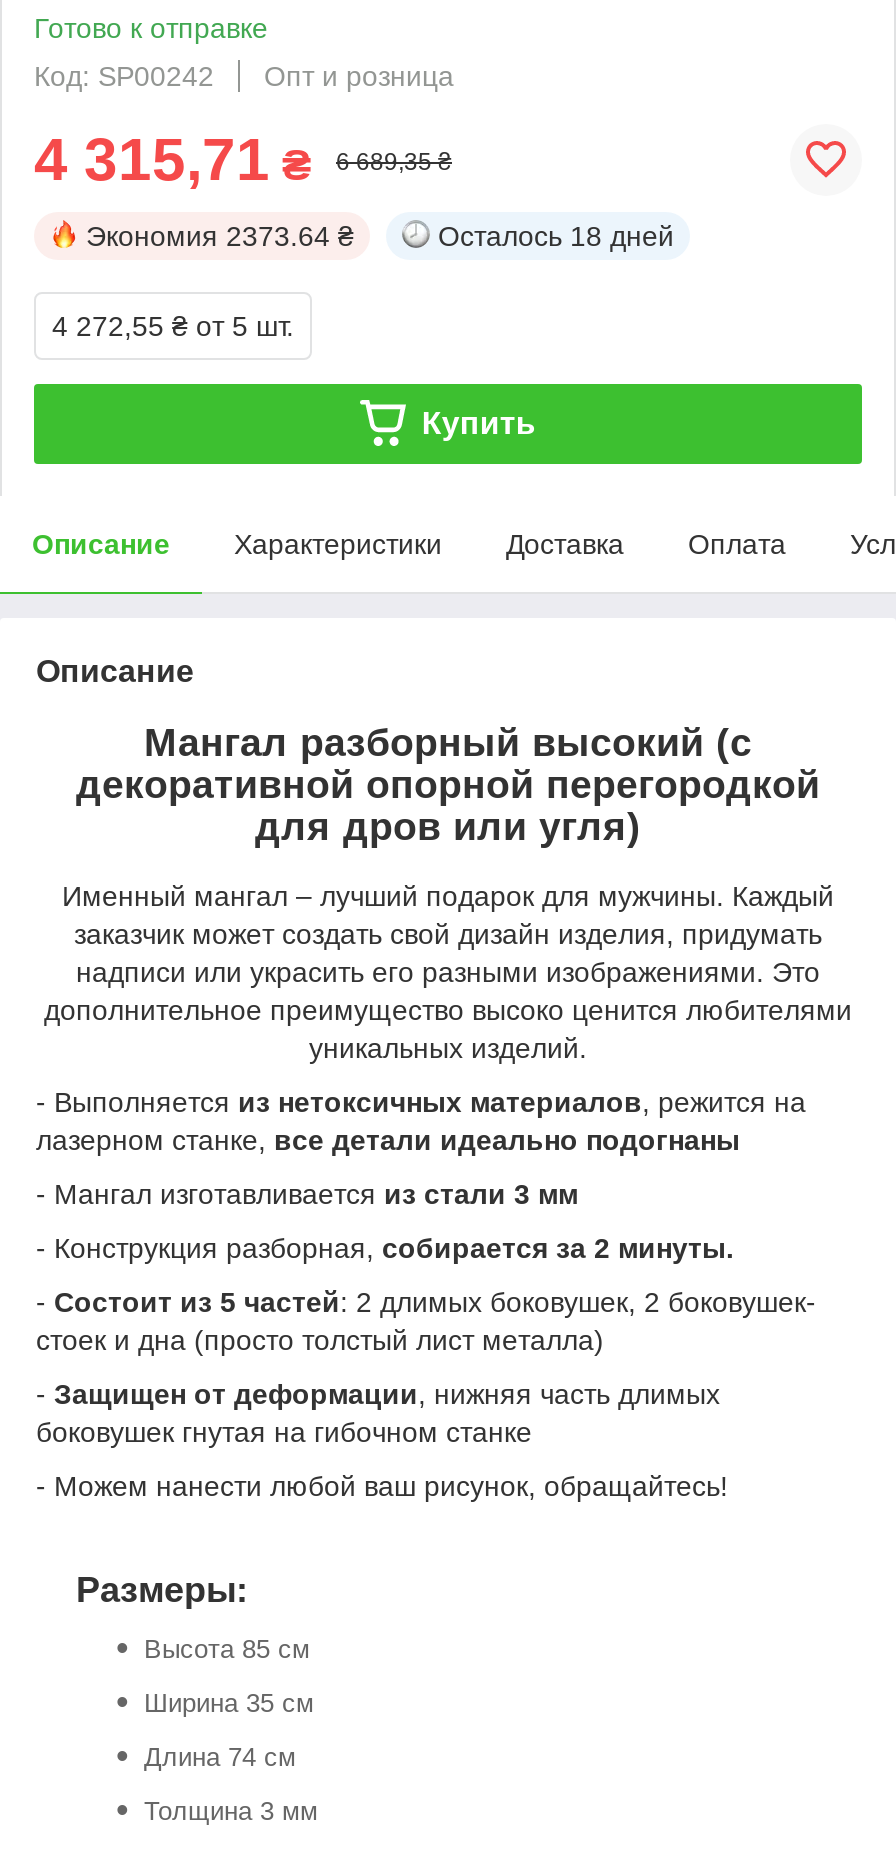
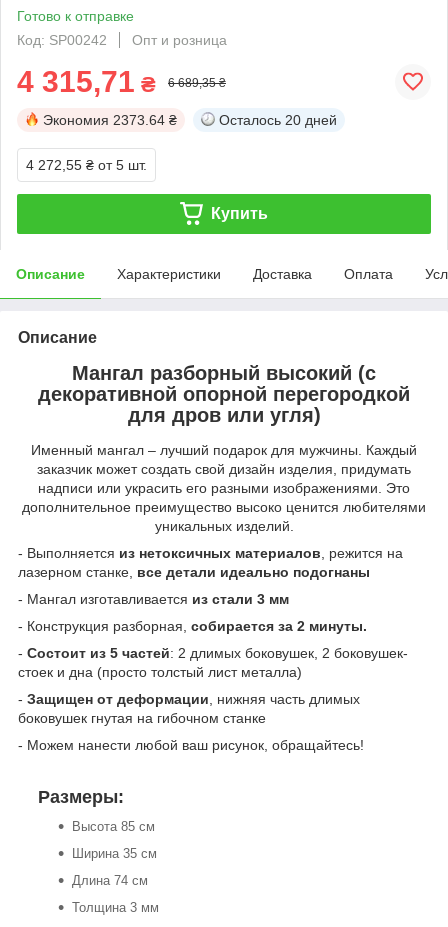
[438,220,674,252] Осталось 18 дней -> [219,112,337,128] Осталось 20 дней

